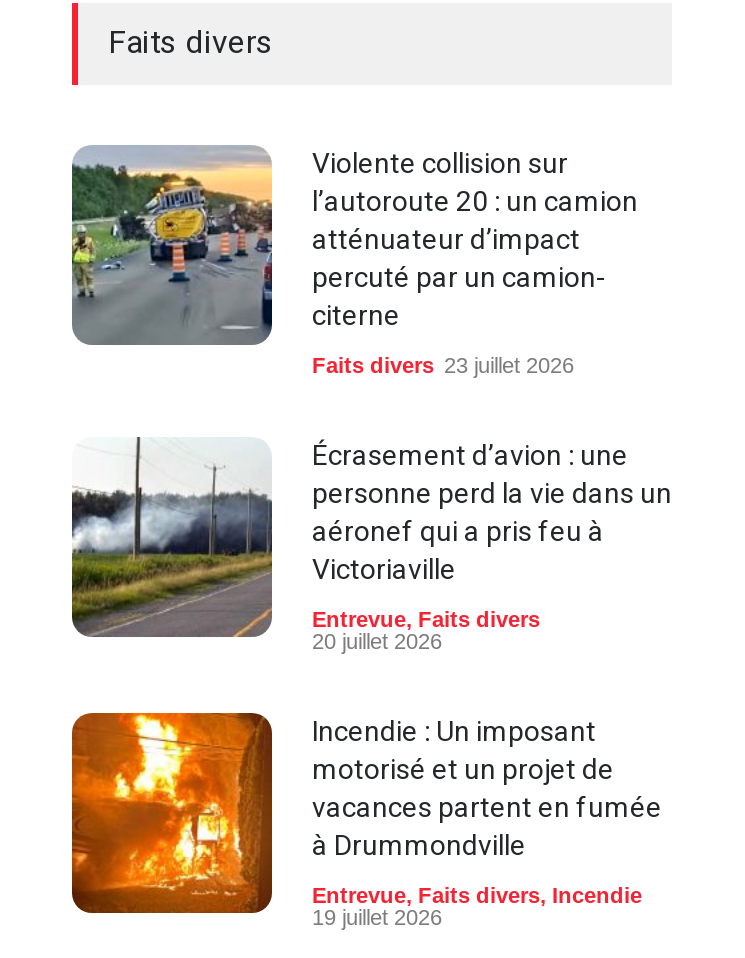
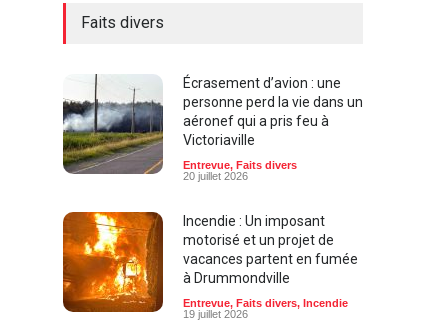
[70,145,638,378] [image] | Violente collision sur | l’autoroute 20 : un camion | atténuateur d’impact | percuté par un camion- | citerne | Faits divers 23 juillet 2026 -> none

